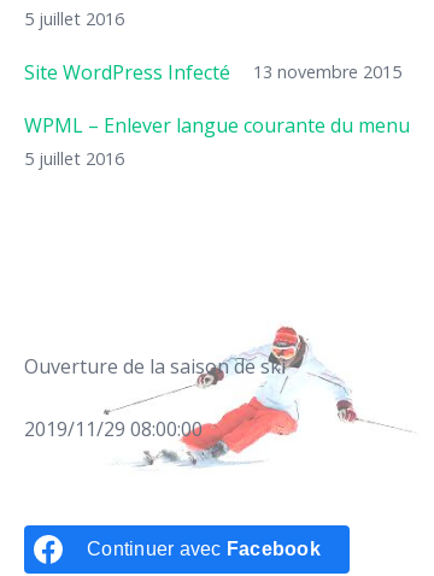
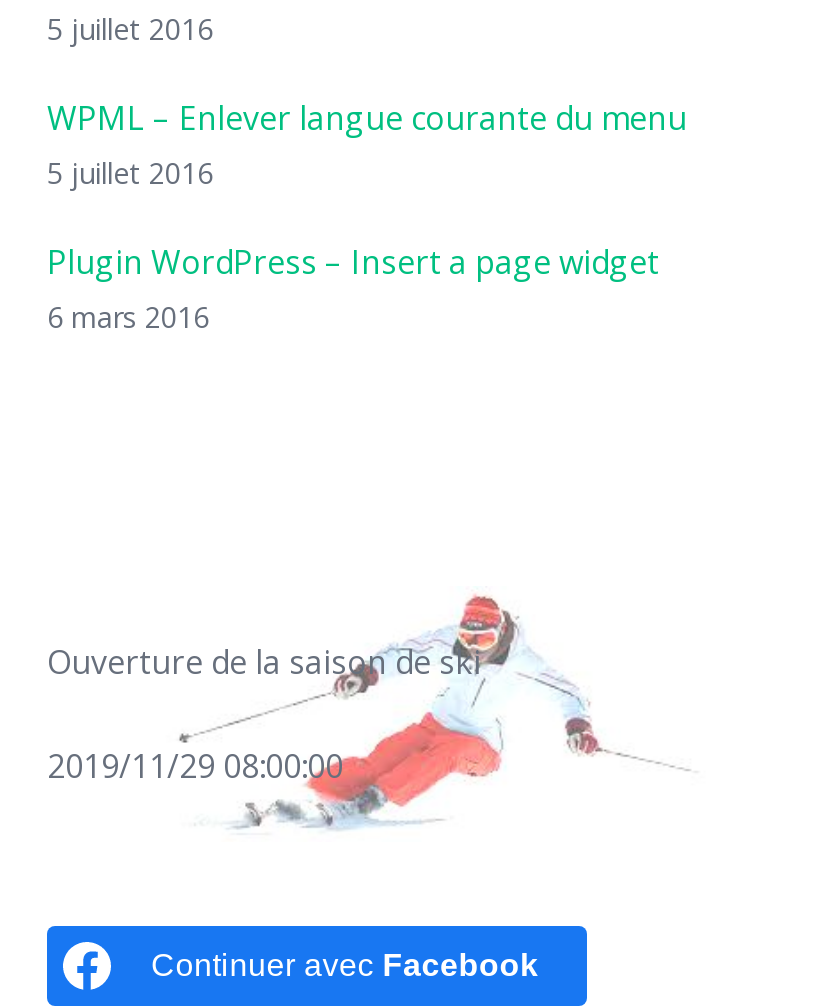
[24,59,402,85] Site WordPress Infecté | 13 novembre 2015 -> none
moved [24,112,410,169] -> [47,95,687,191]: WPML – Enlever langue courante du menu | 5 juillet 2016
none -> [47,239,659,335] Plugin WordPress – Insert a page widget | 6 mars 2016

